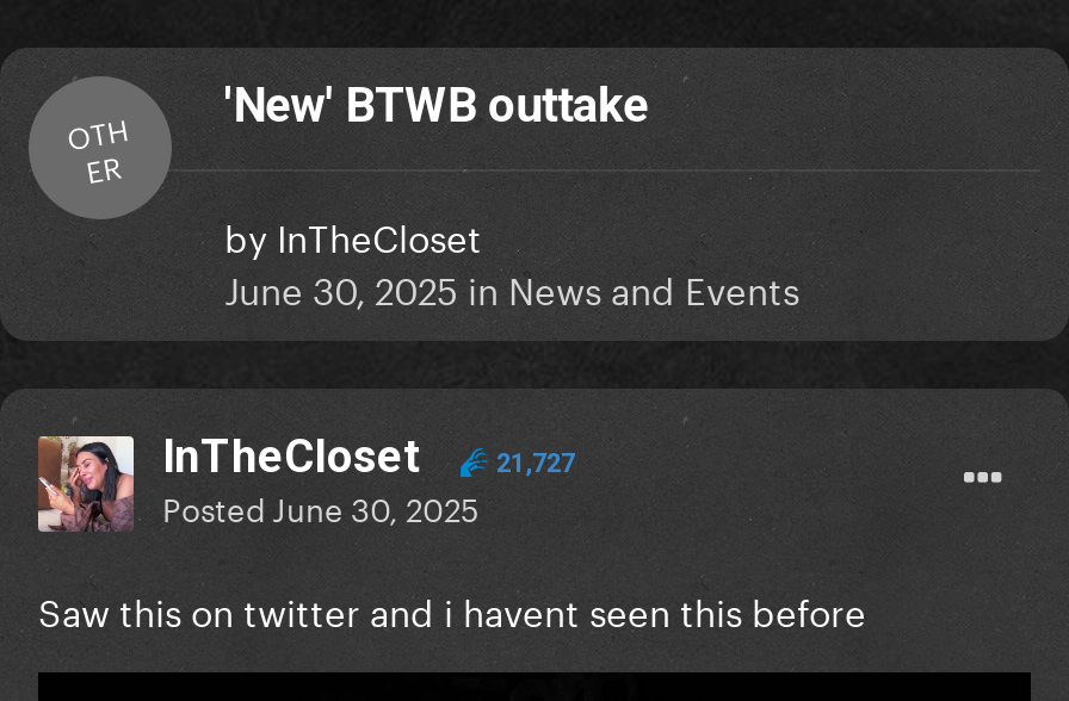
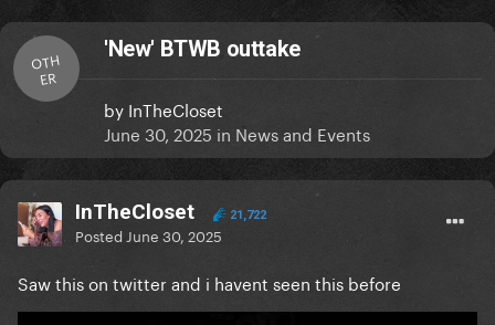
[489,449,575,480] 21,727 -> [227,208,266,223] 21,722

